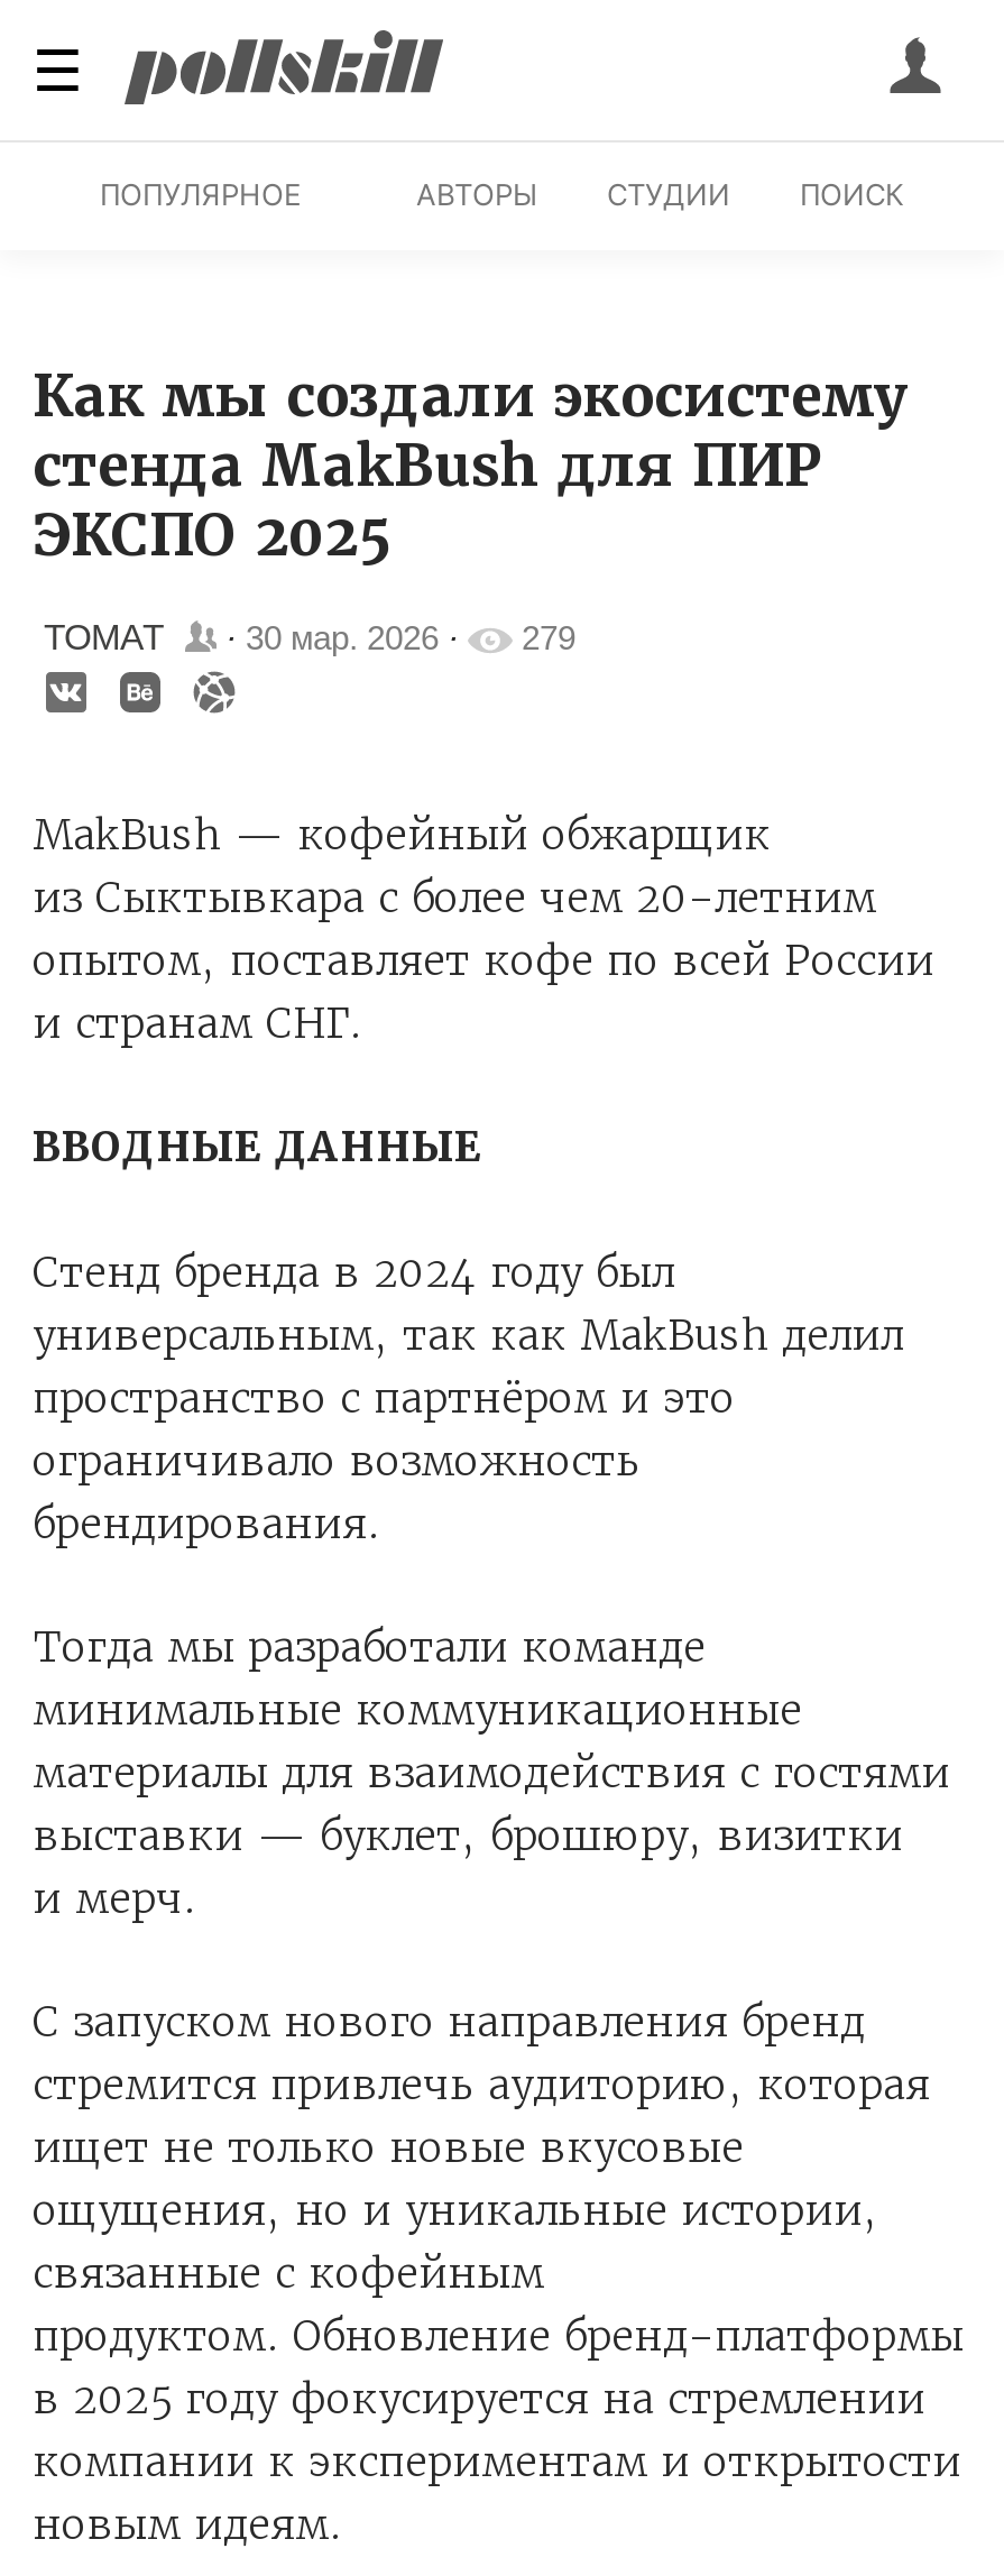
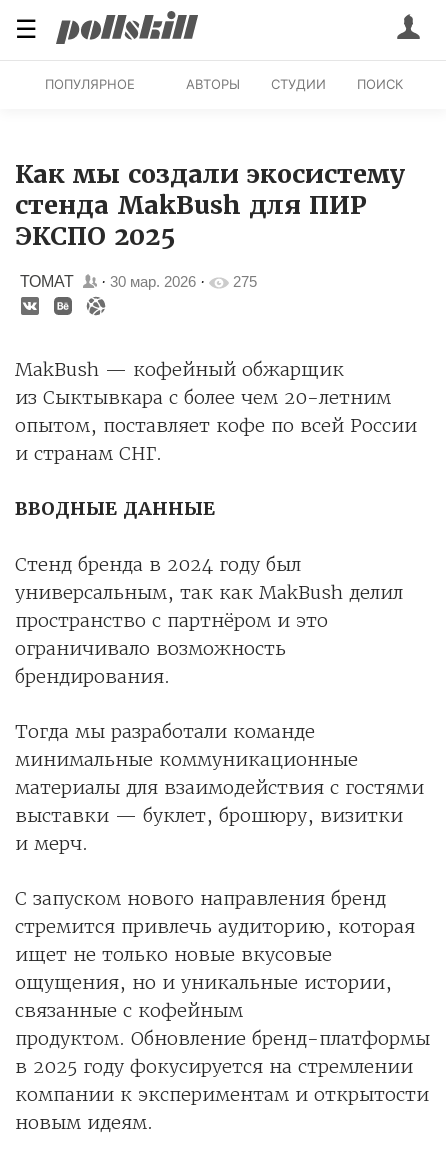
[44,617,575,655] ТОМАТ · 30 мар. 2026 · 279 -> [20,273,257,290] ТОМАТ · 30 мар. 2026 · 275

